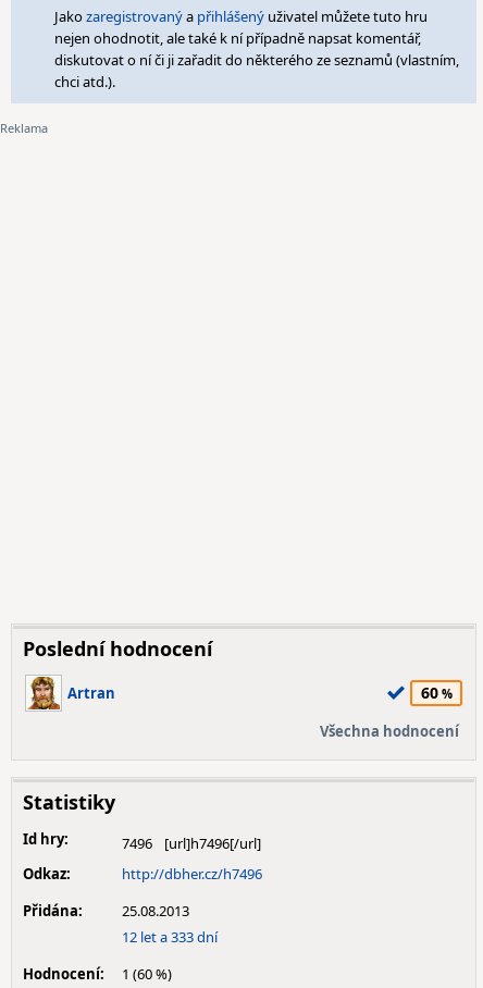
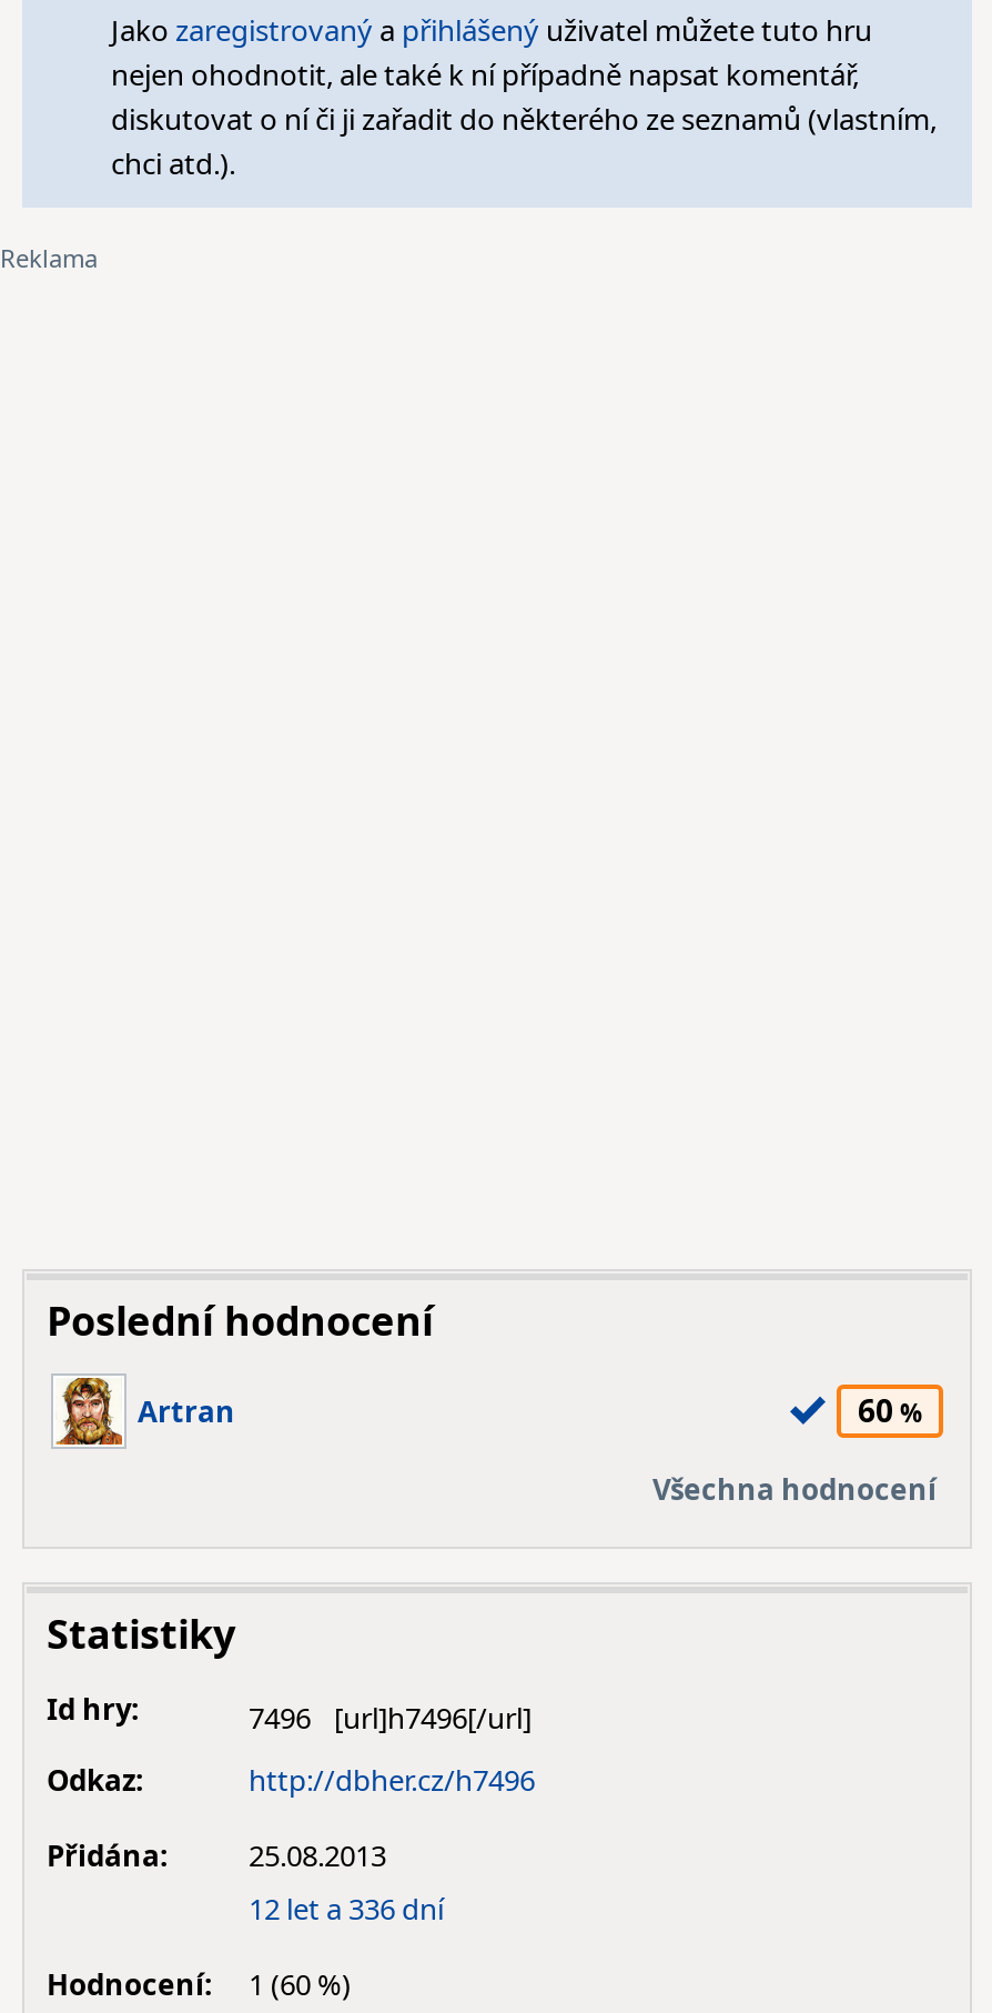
[122,927,218,947] 12 let a 333 dní -> [249,1889,444,1929] 12 let a 336 dní

